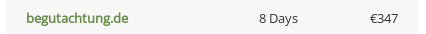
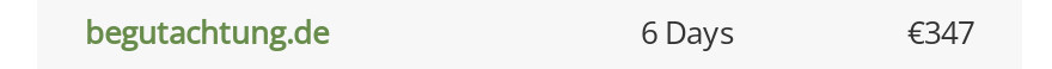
[258,9,297,27] 8 Days -> [641,11,734,54] 6 Days

